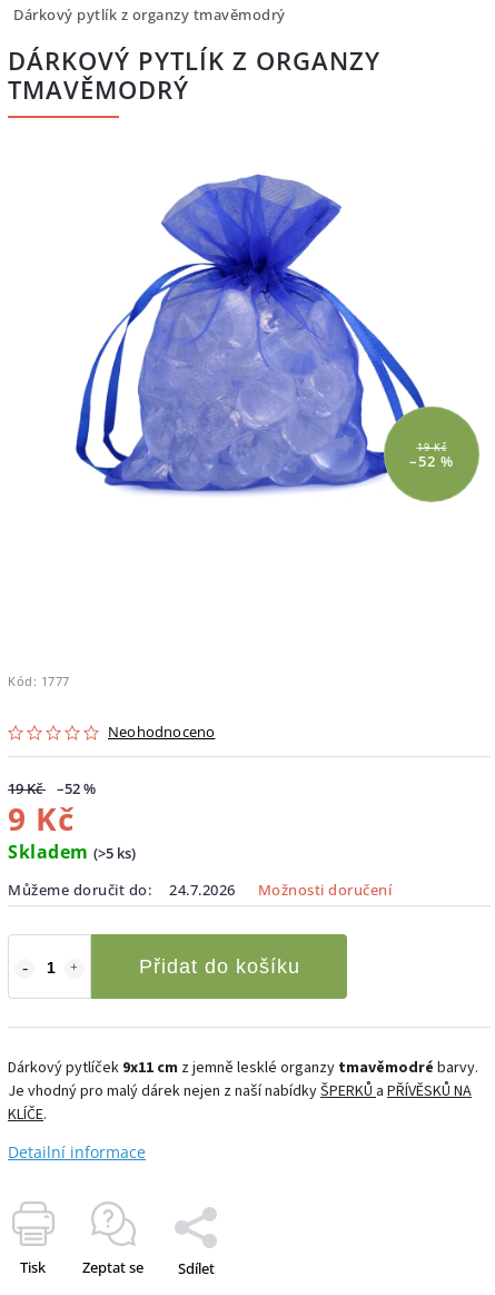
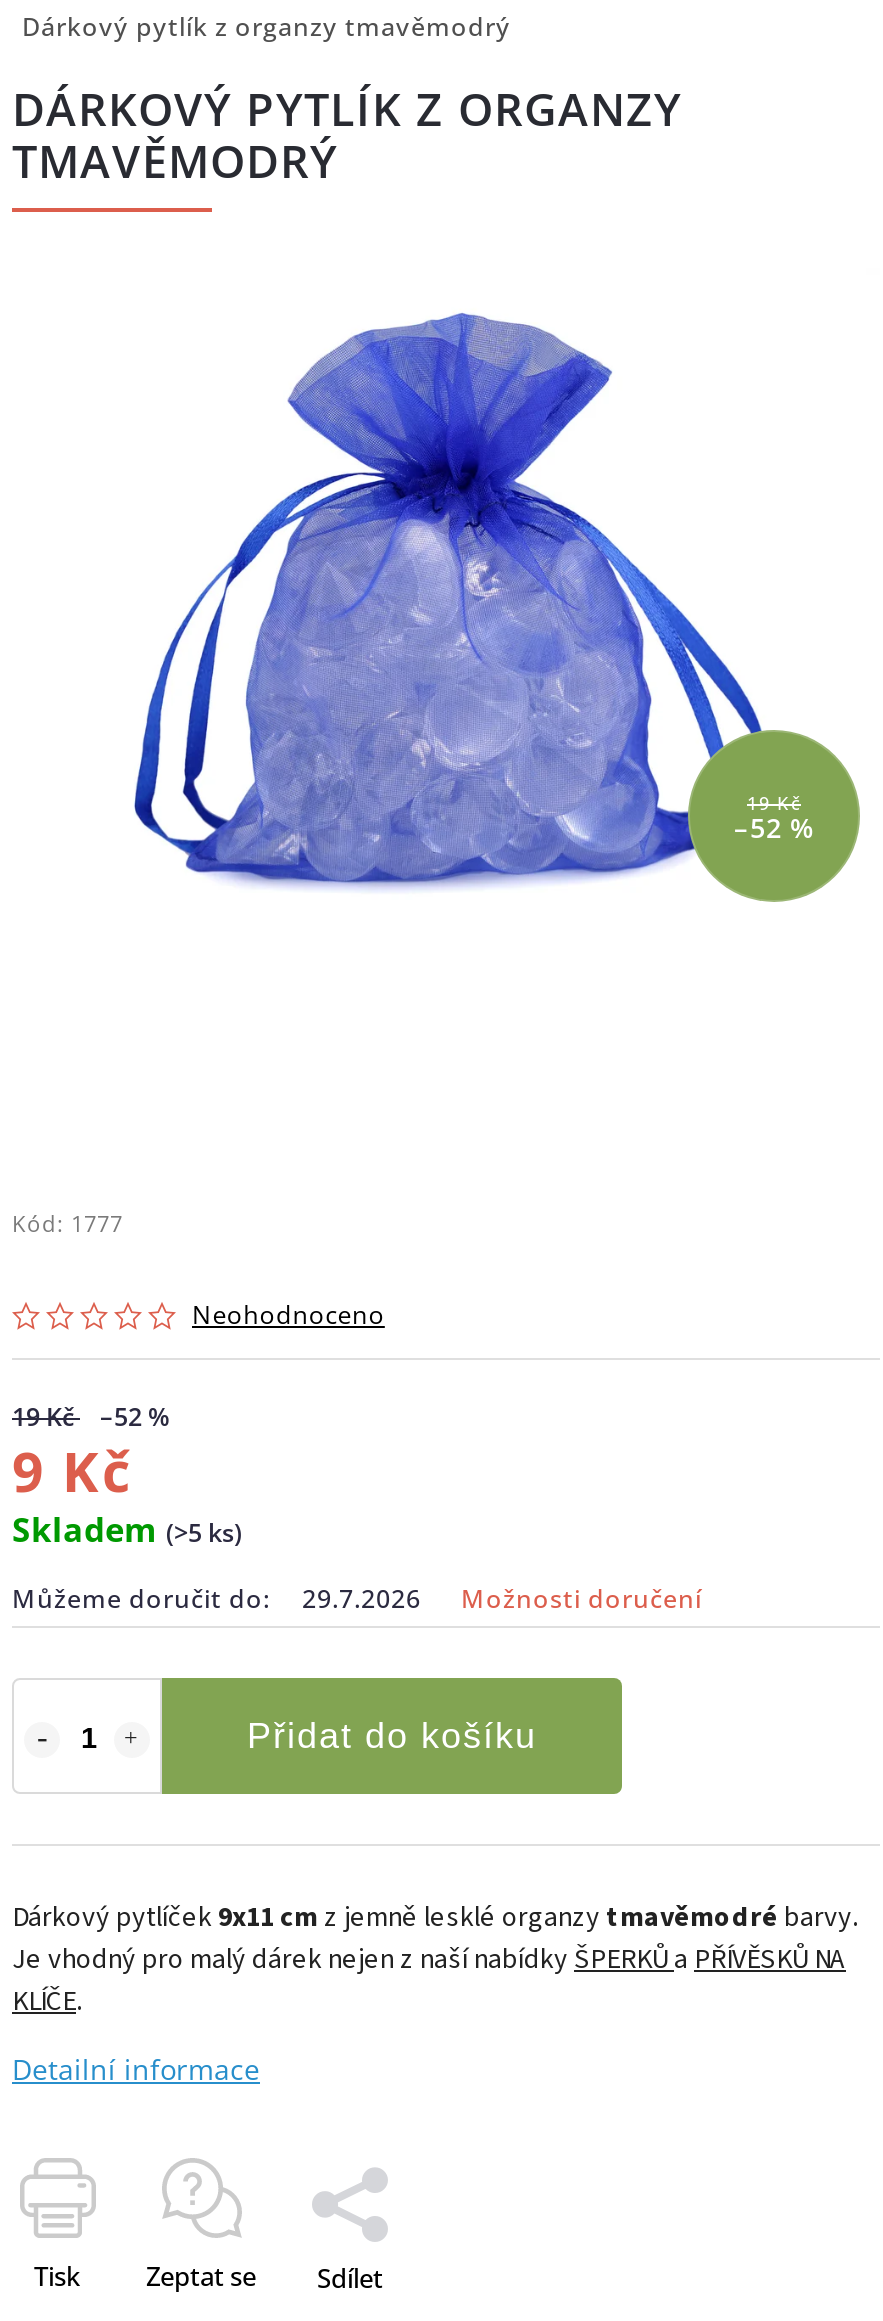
[8,880,392,899] Můžeme doručit do: 24.7.2026 Možnosti doručení -> [12,1581,702,1615] Můžeme doručit do: 29.7.2026 Možnosti doručení

